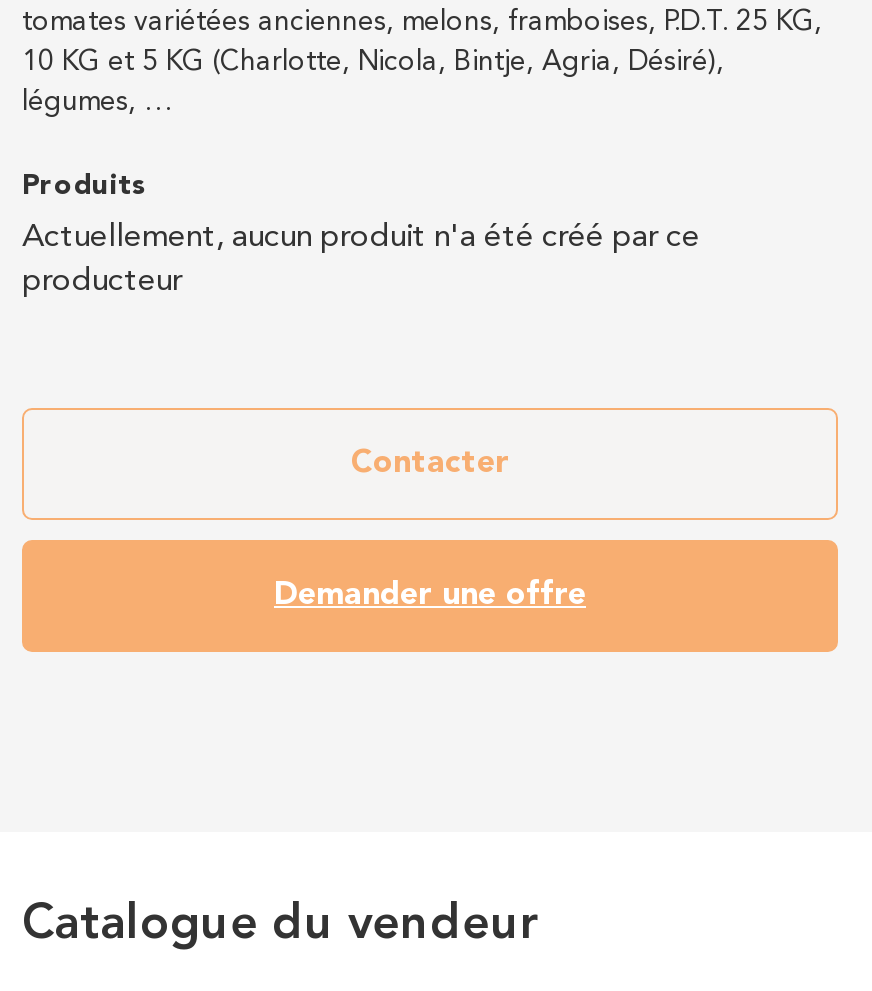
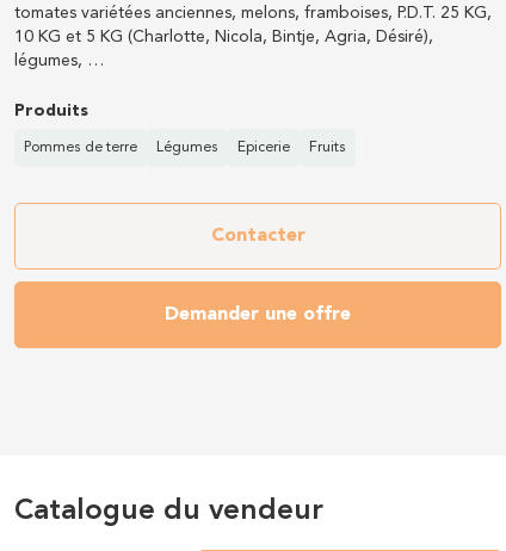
[22,222,700,298] Actuellement, aucun produit n'a été créé par ce | producteur -> [24,141,346,155] Pommes de terre | Légumes | Epicerie | Fruits

